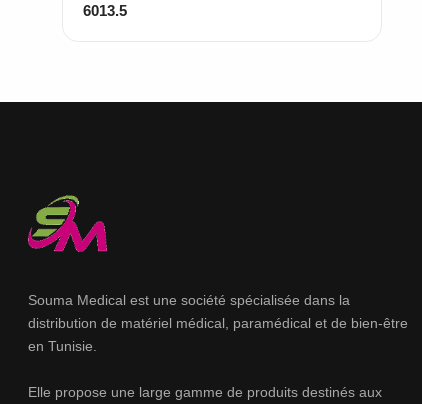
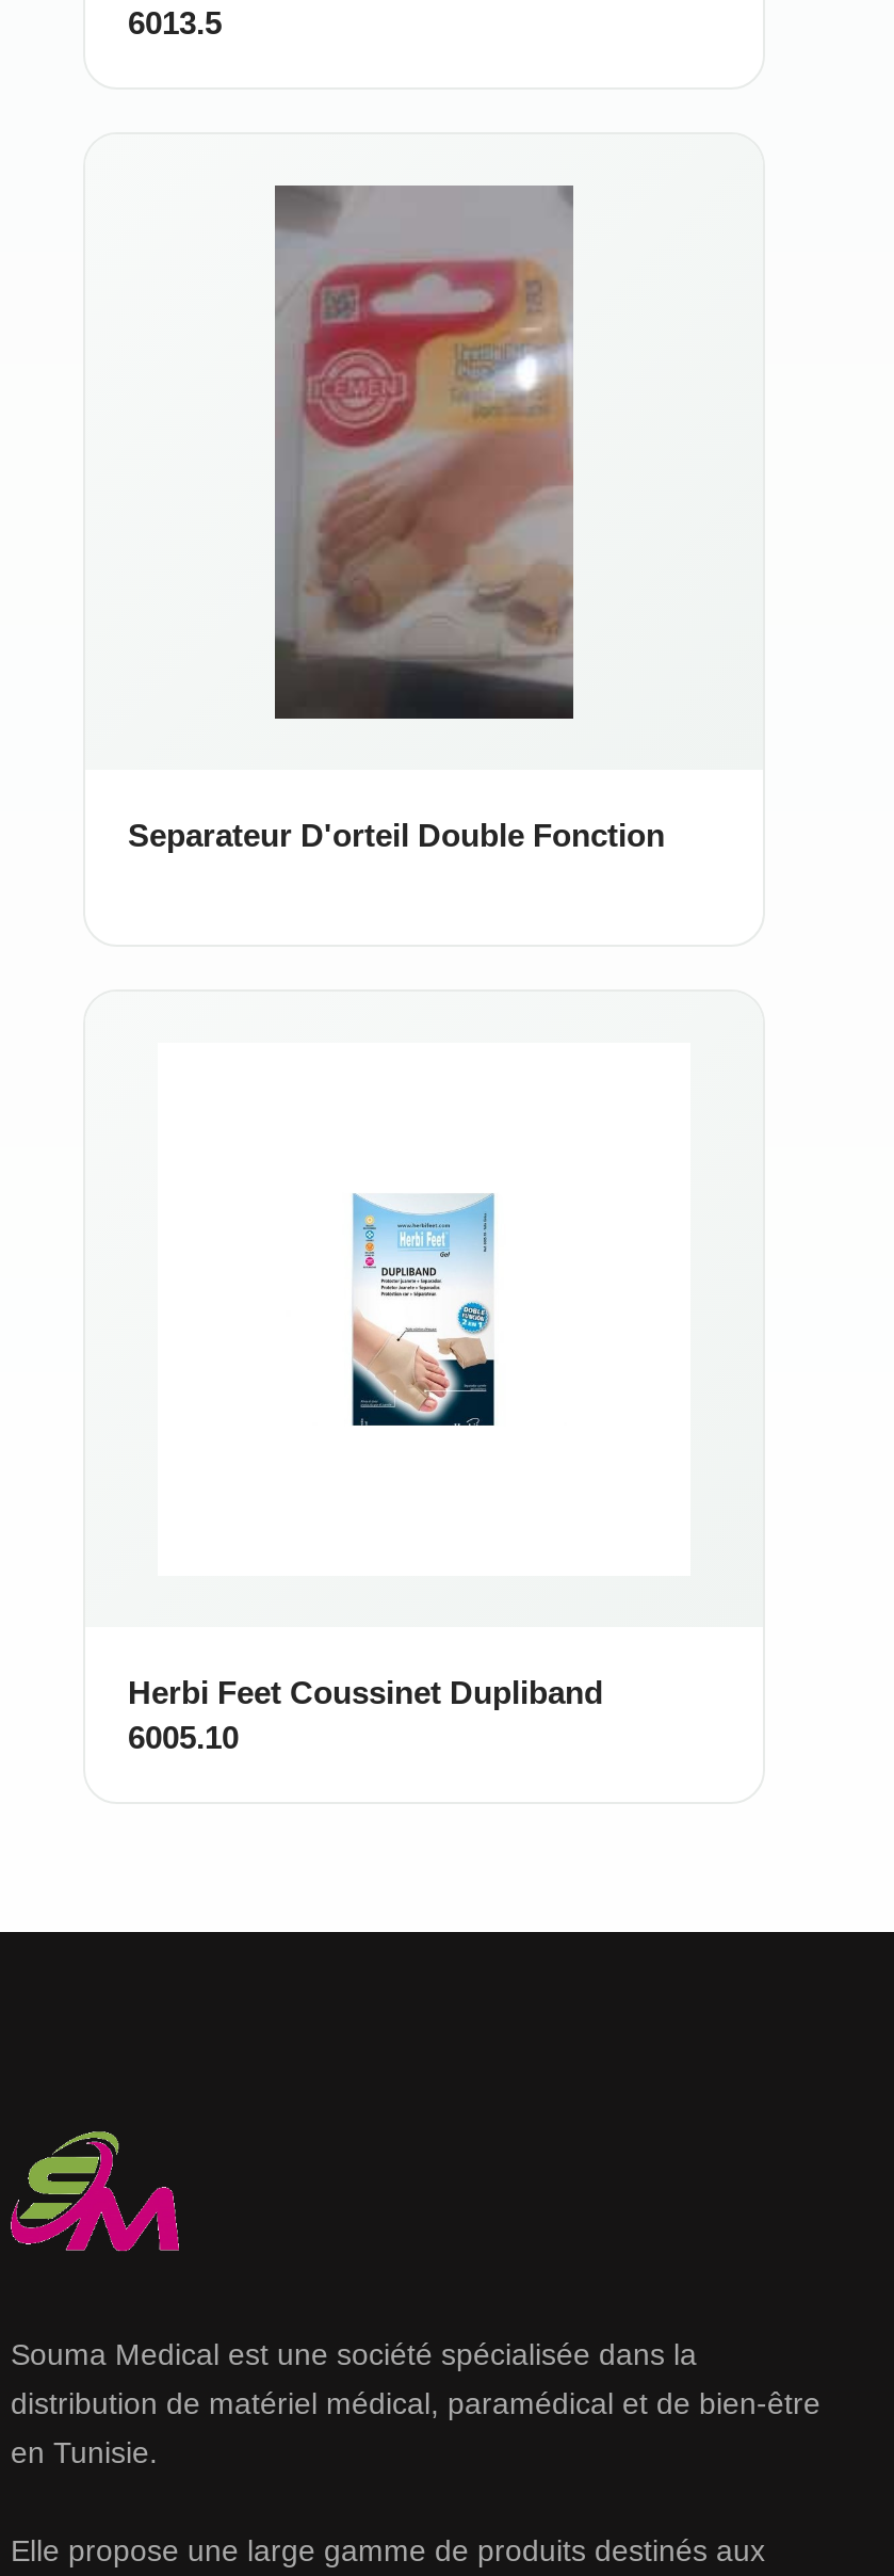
none -> [128,817,665,853] Separateur D'orteil Double Fonction
none -> [128,1674,603,1755] Herbi Feet Coussinet Dupliband | 6005.10
none -> [273,183,575,721] [image]
none -> [350,1192,497,1429] [image]

